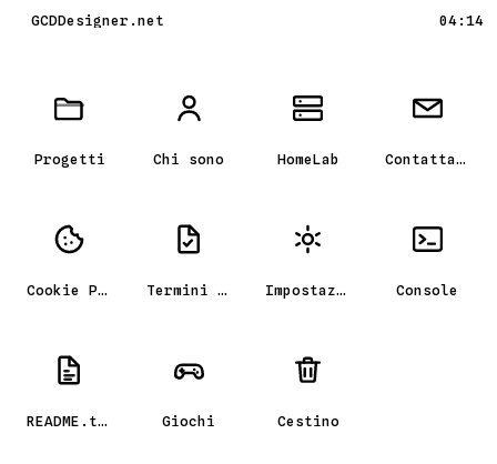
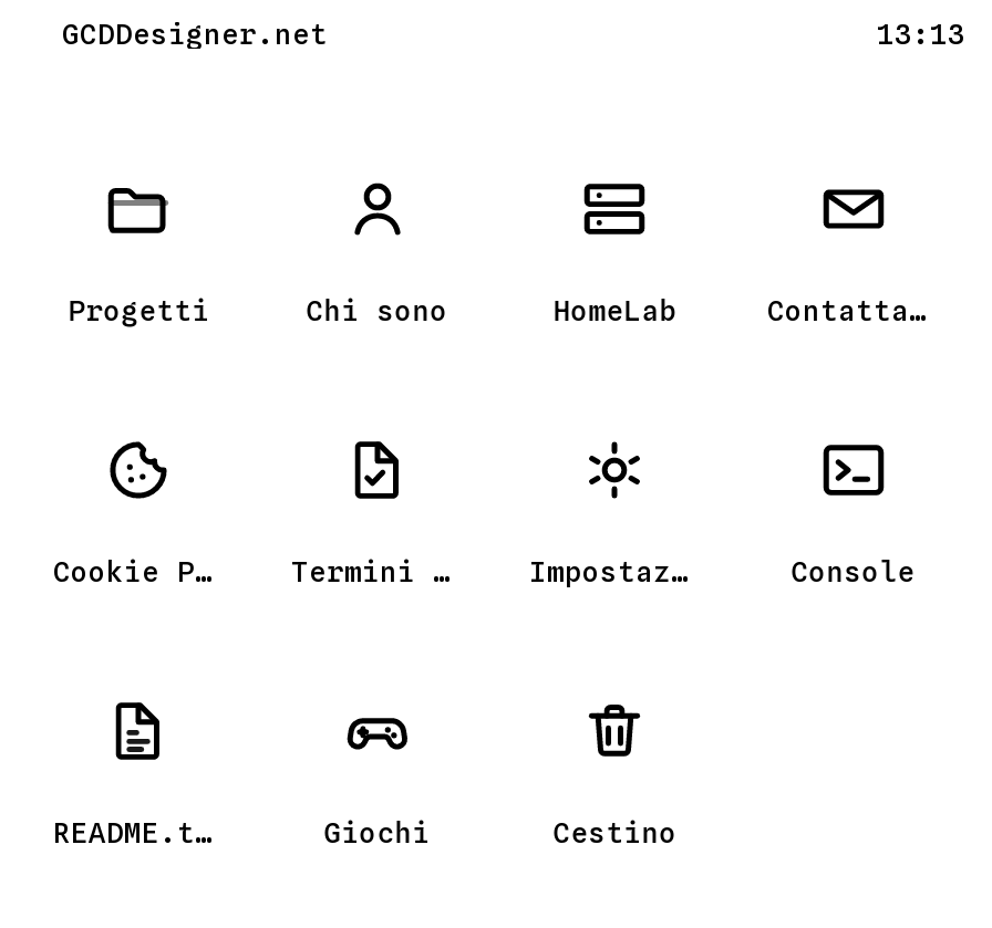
[439,12,484,29] 04:14 -> [877,18,965,51] 13:13

